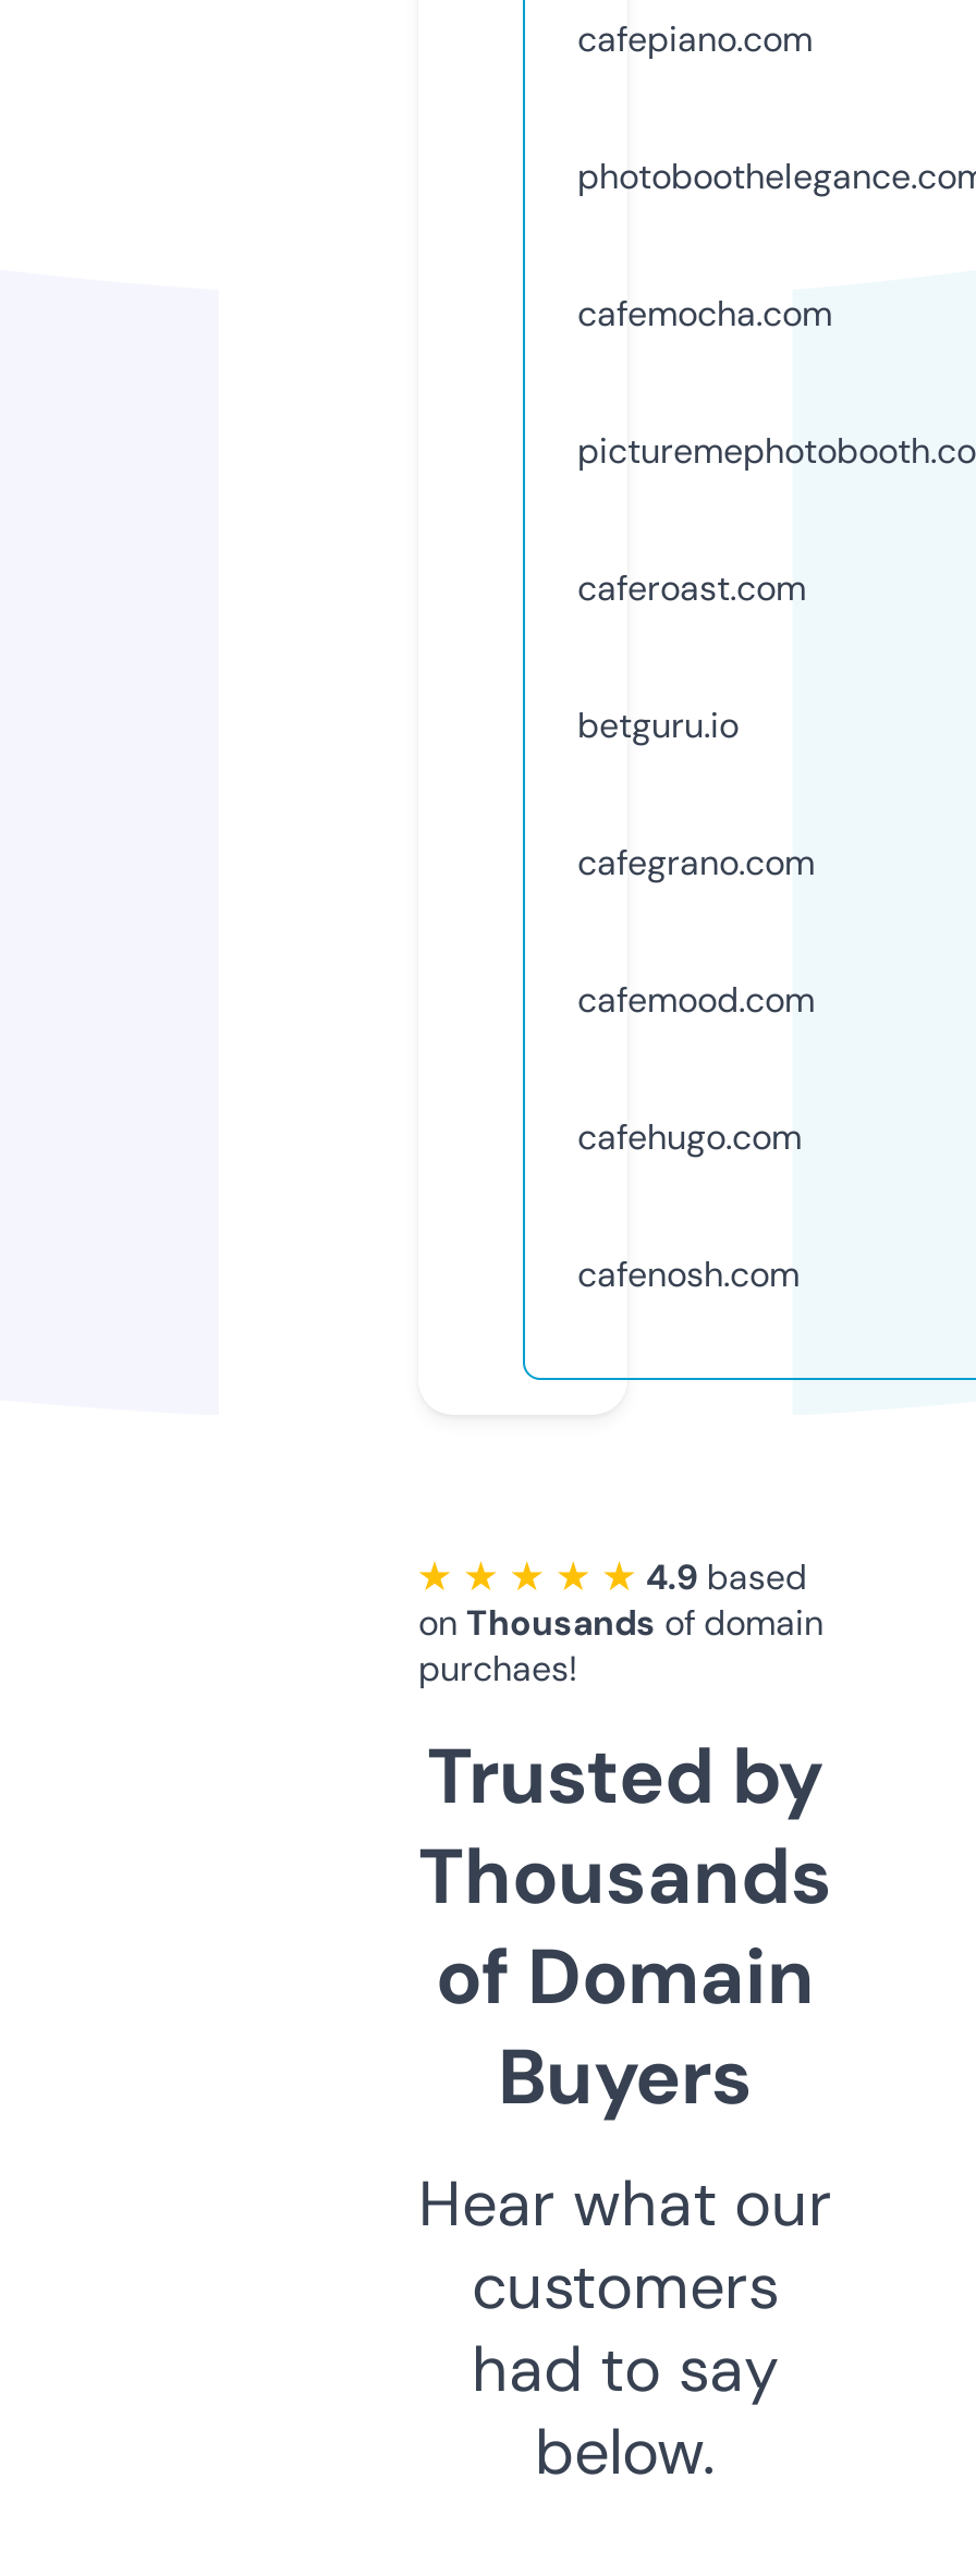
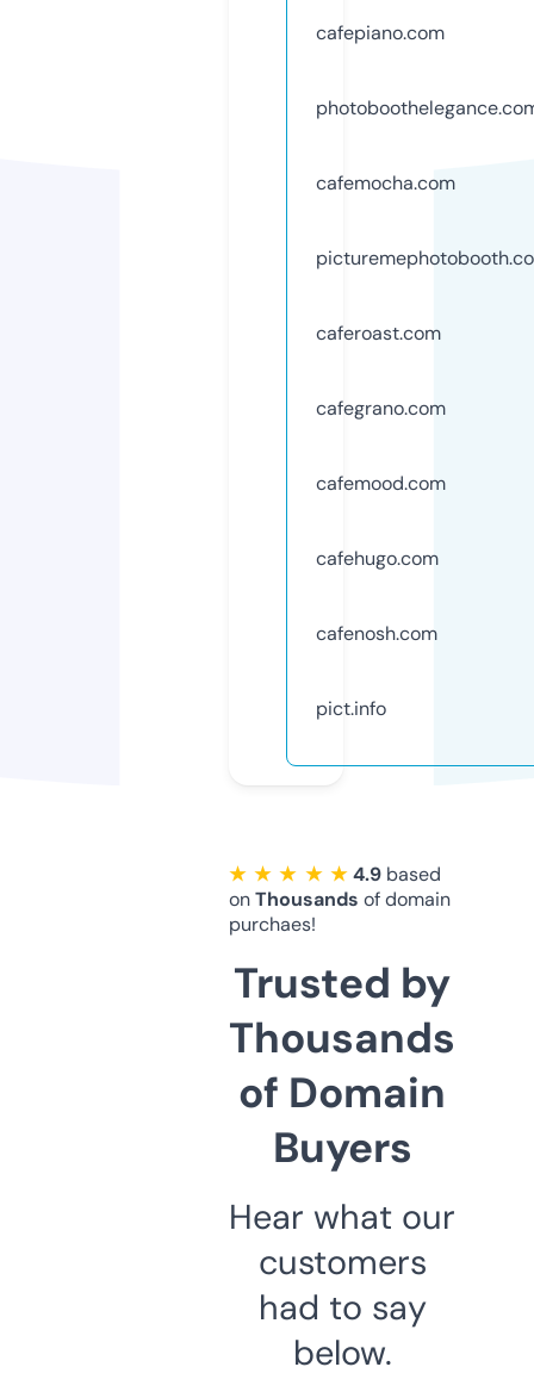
[577,702,739,748] betguru.io -> none
moved [577,839,815,1297] -> [316,395,446,646]: cafegrano.com | cafemood.com | cafehugo.com | cafenosh.com
none -> [316,696,386,721] pict.info

